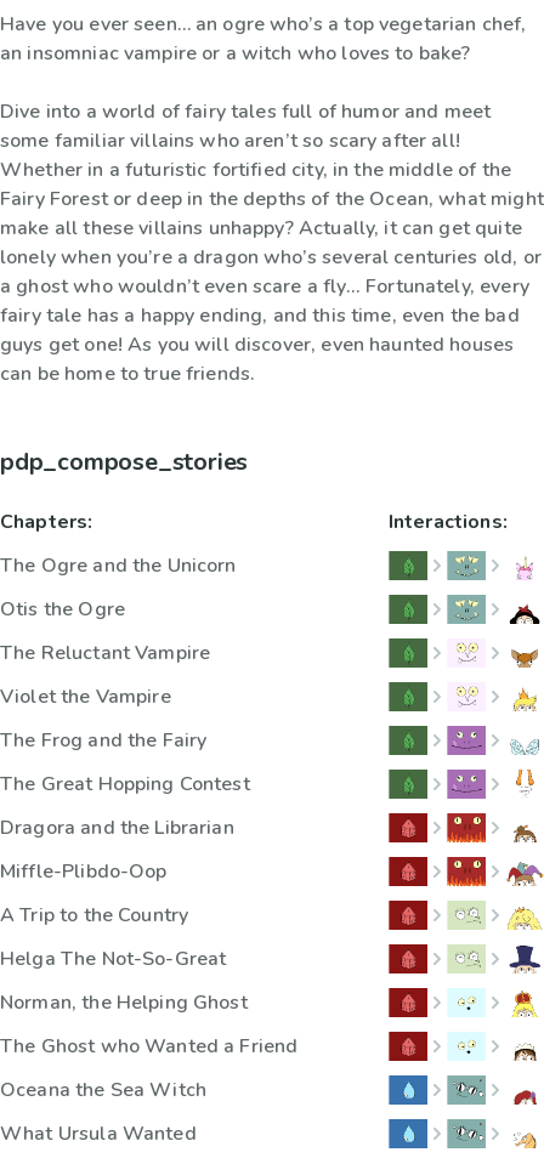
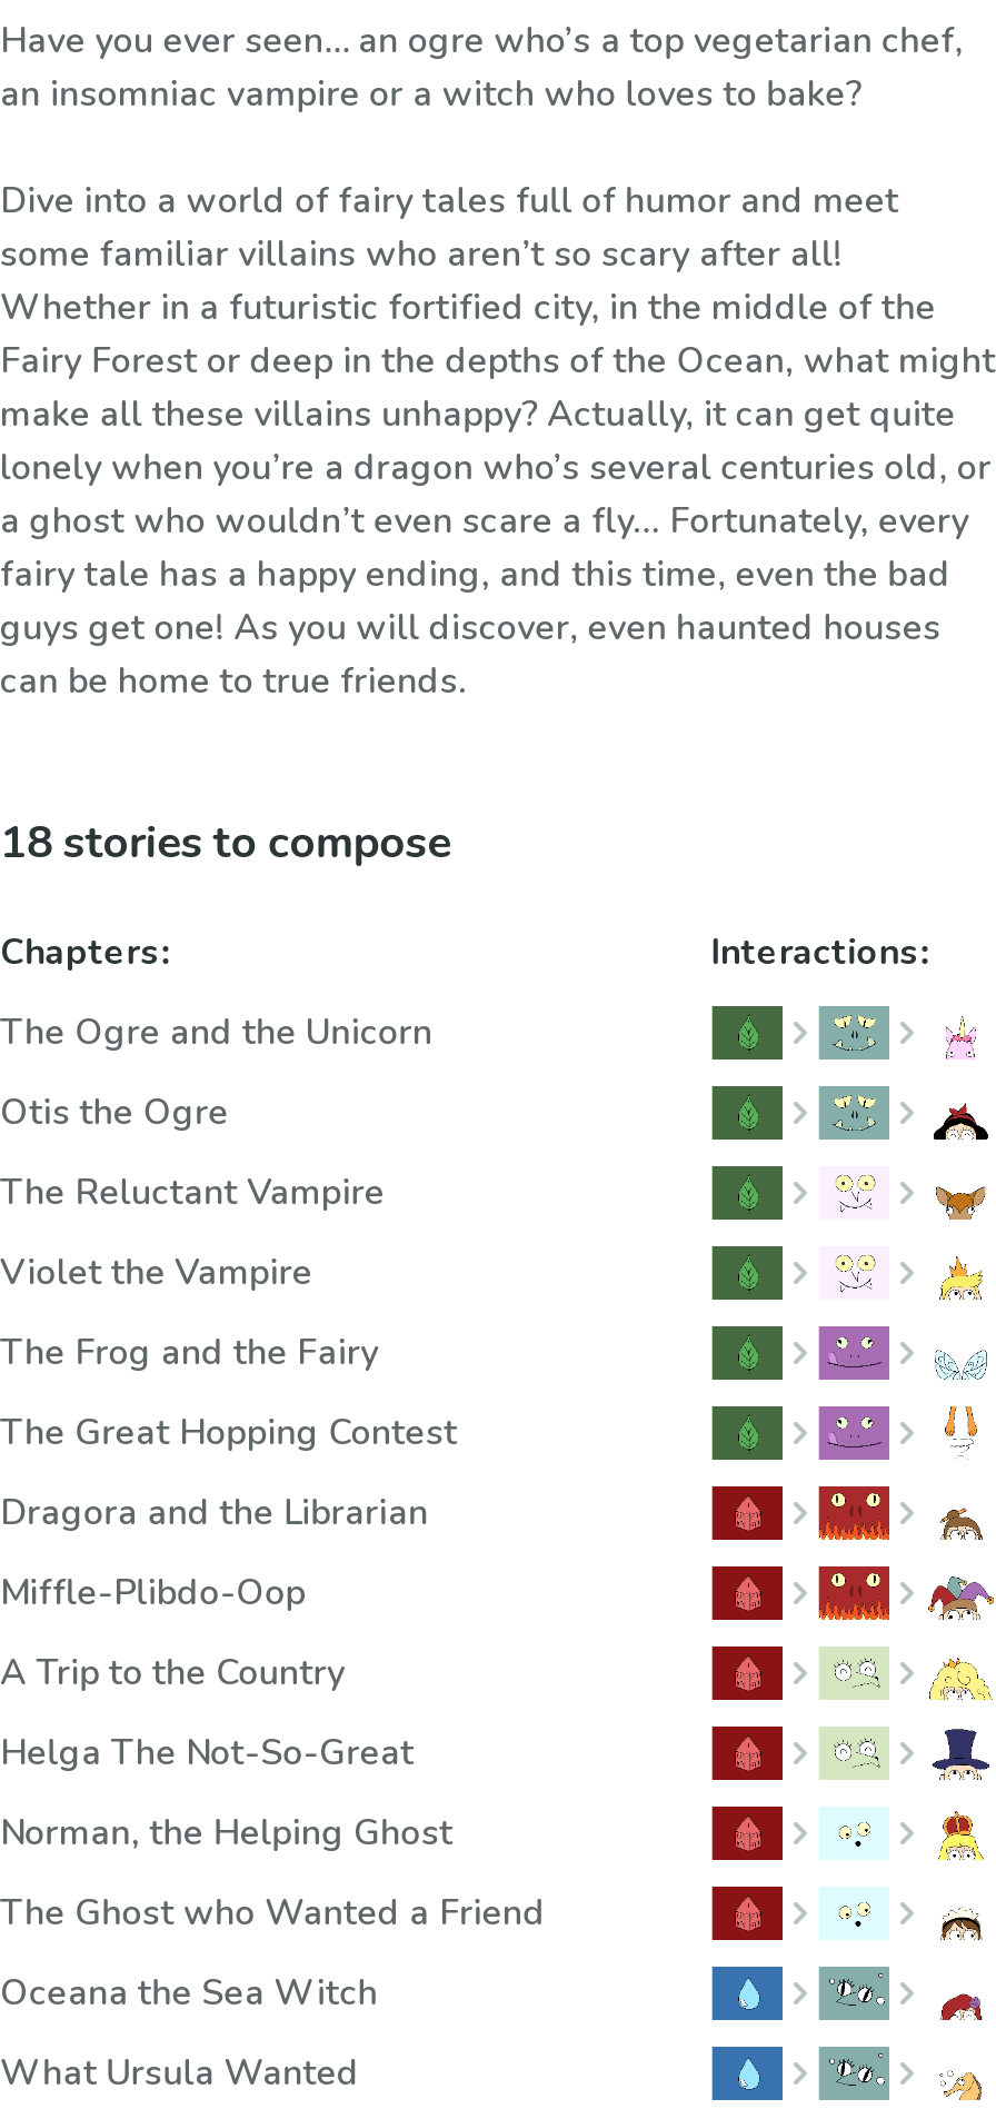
[0,445,248,478] pdp_compose_stories -> [0,813,451,873] 18 stories to compose

